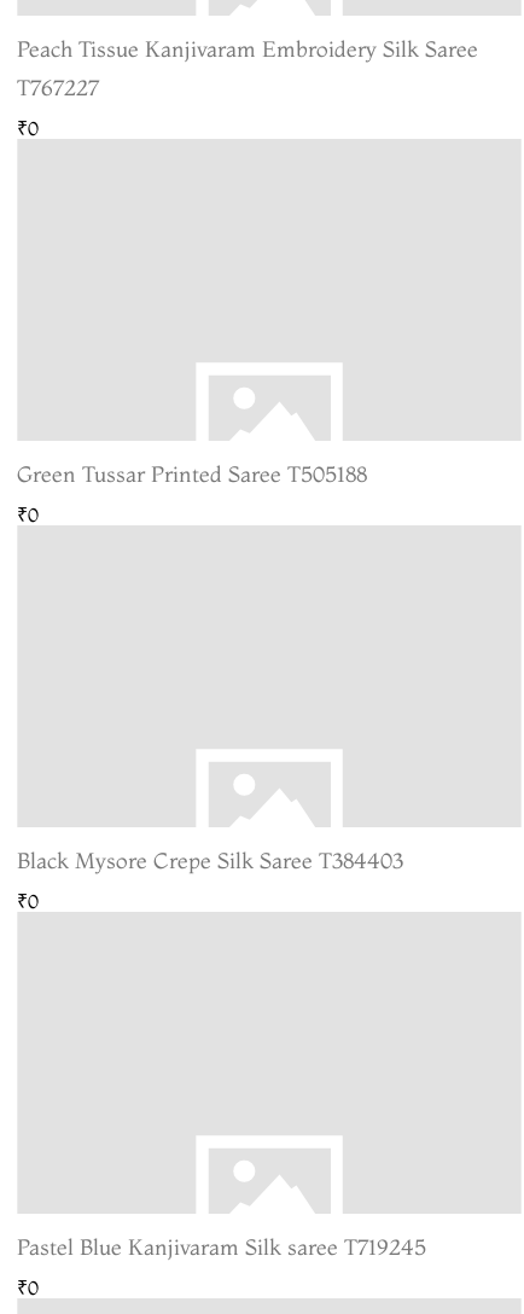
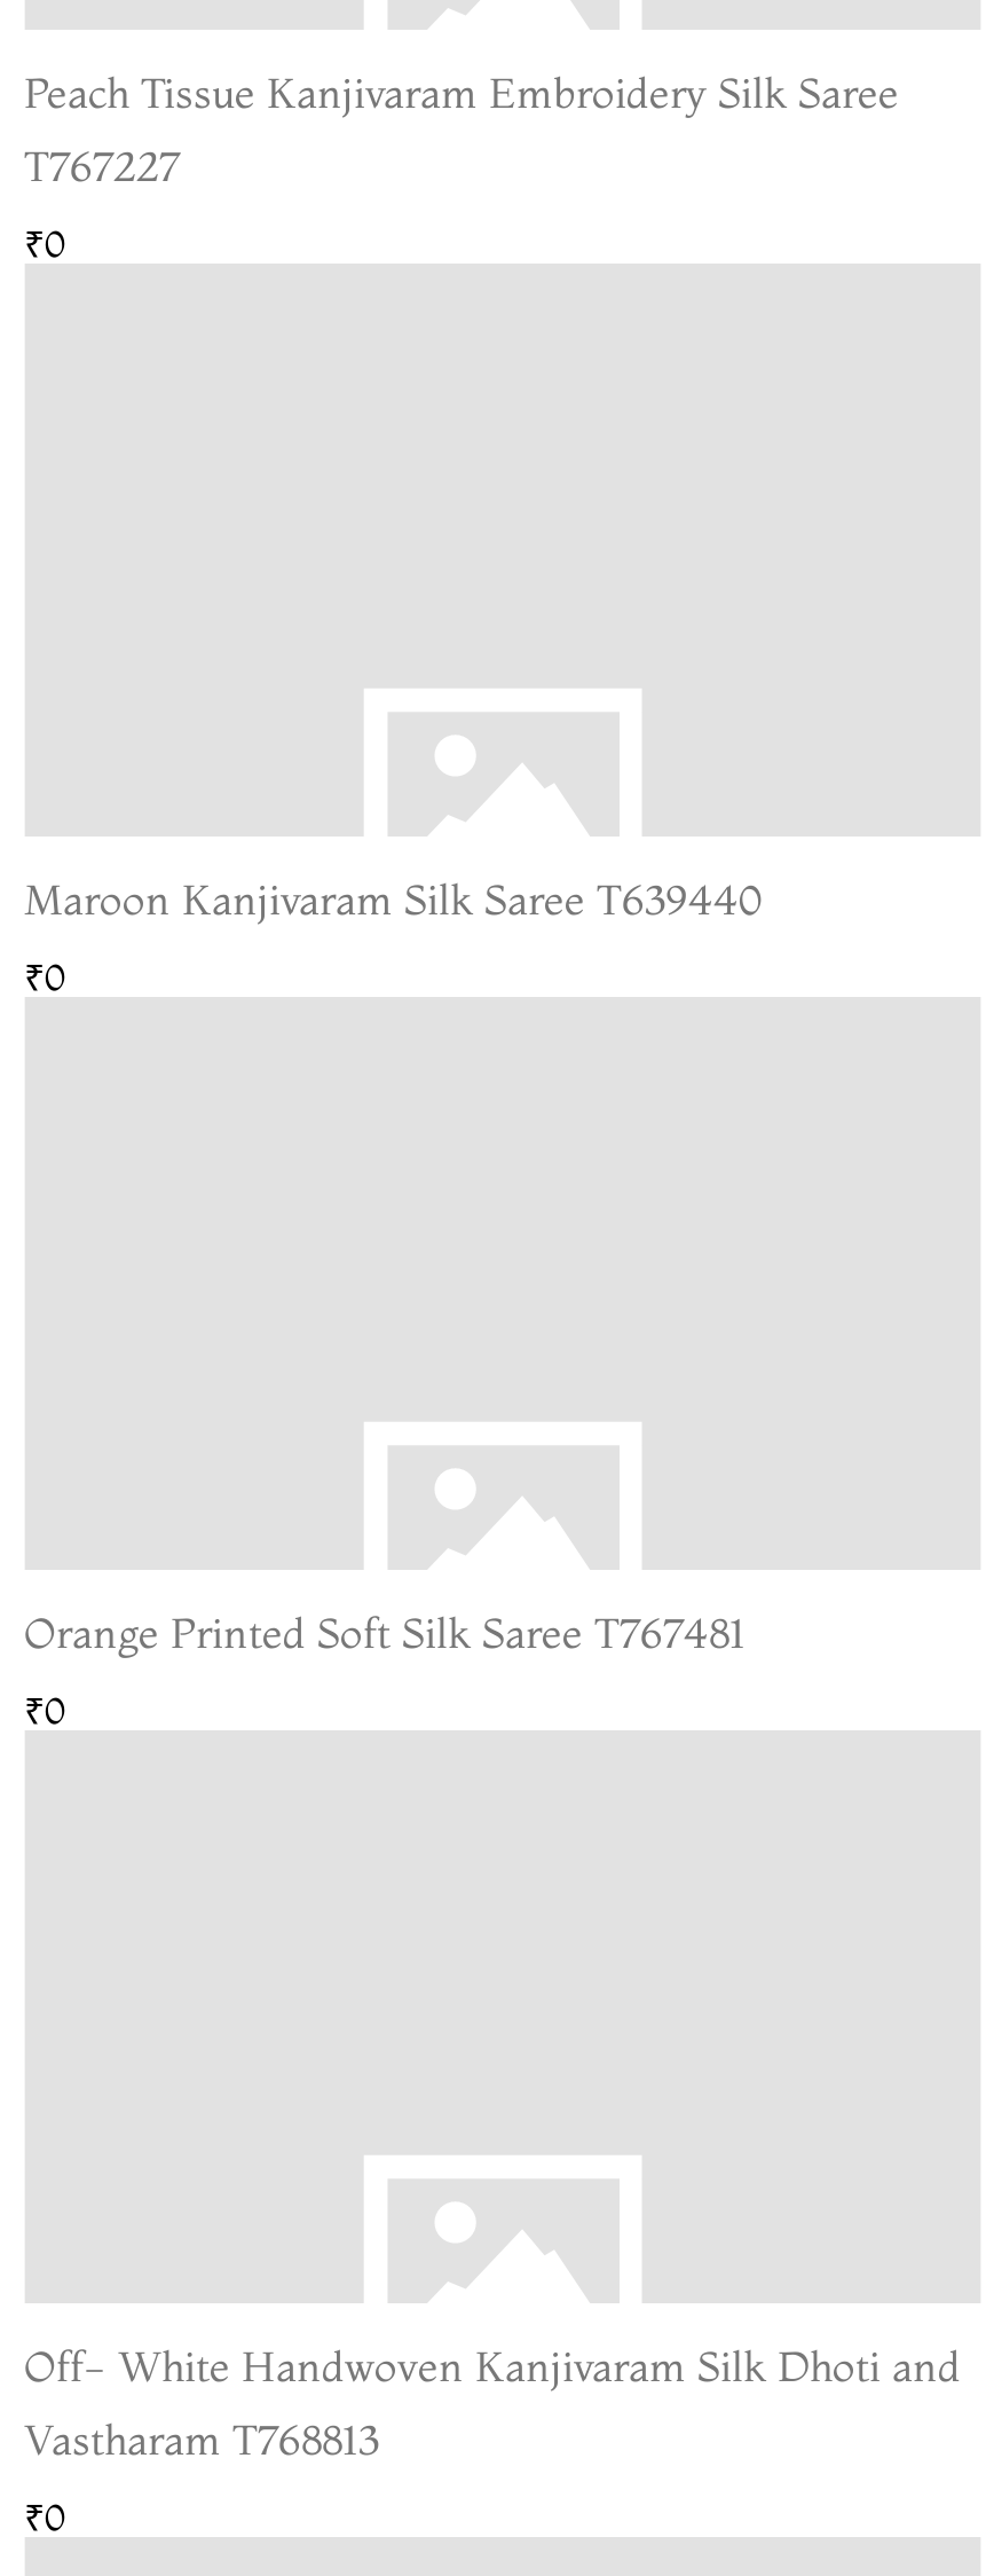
[17,460,367,488] Green Tussar Printed Saree T505188 -> [24,873,762,925] Maroon Kanjivaram Silk Saree T639440
[17,846,403,874] Black Mysore Crepe Silk Saree T384403 -> [24,1606,746,1659] Orange Printed Soft Silk Saree T767481
[17,1233,426,1261] Pastel Blue Kanjivaram Silk saree T719245 -> [24,2339,961,2466] Off- White Handwoven Kanjivaram Silk Dhoti and | Vastharam T768813

